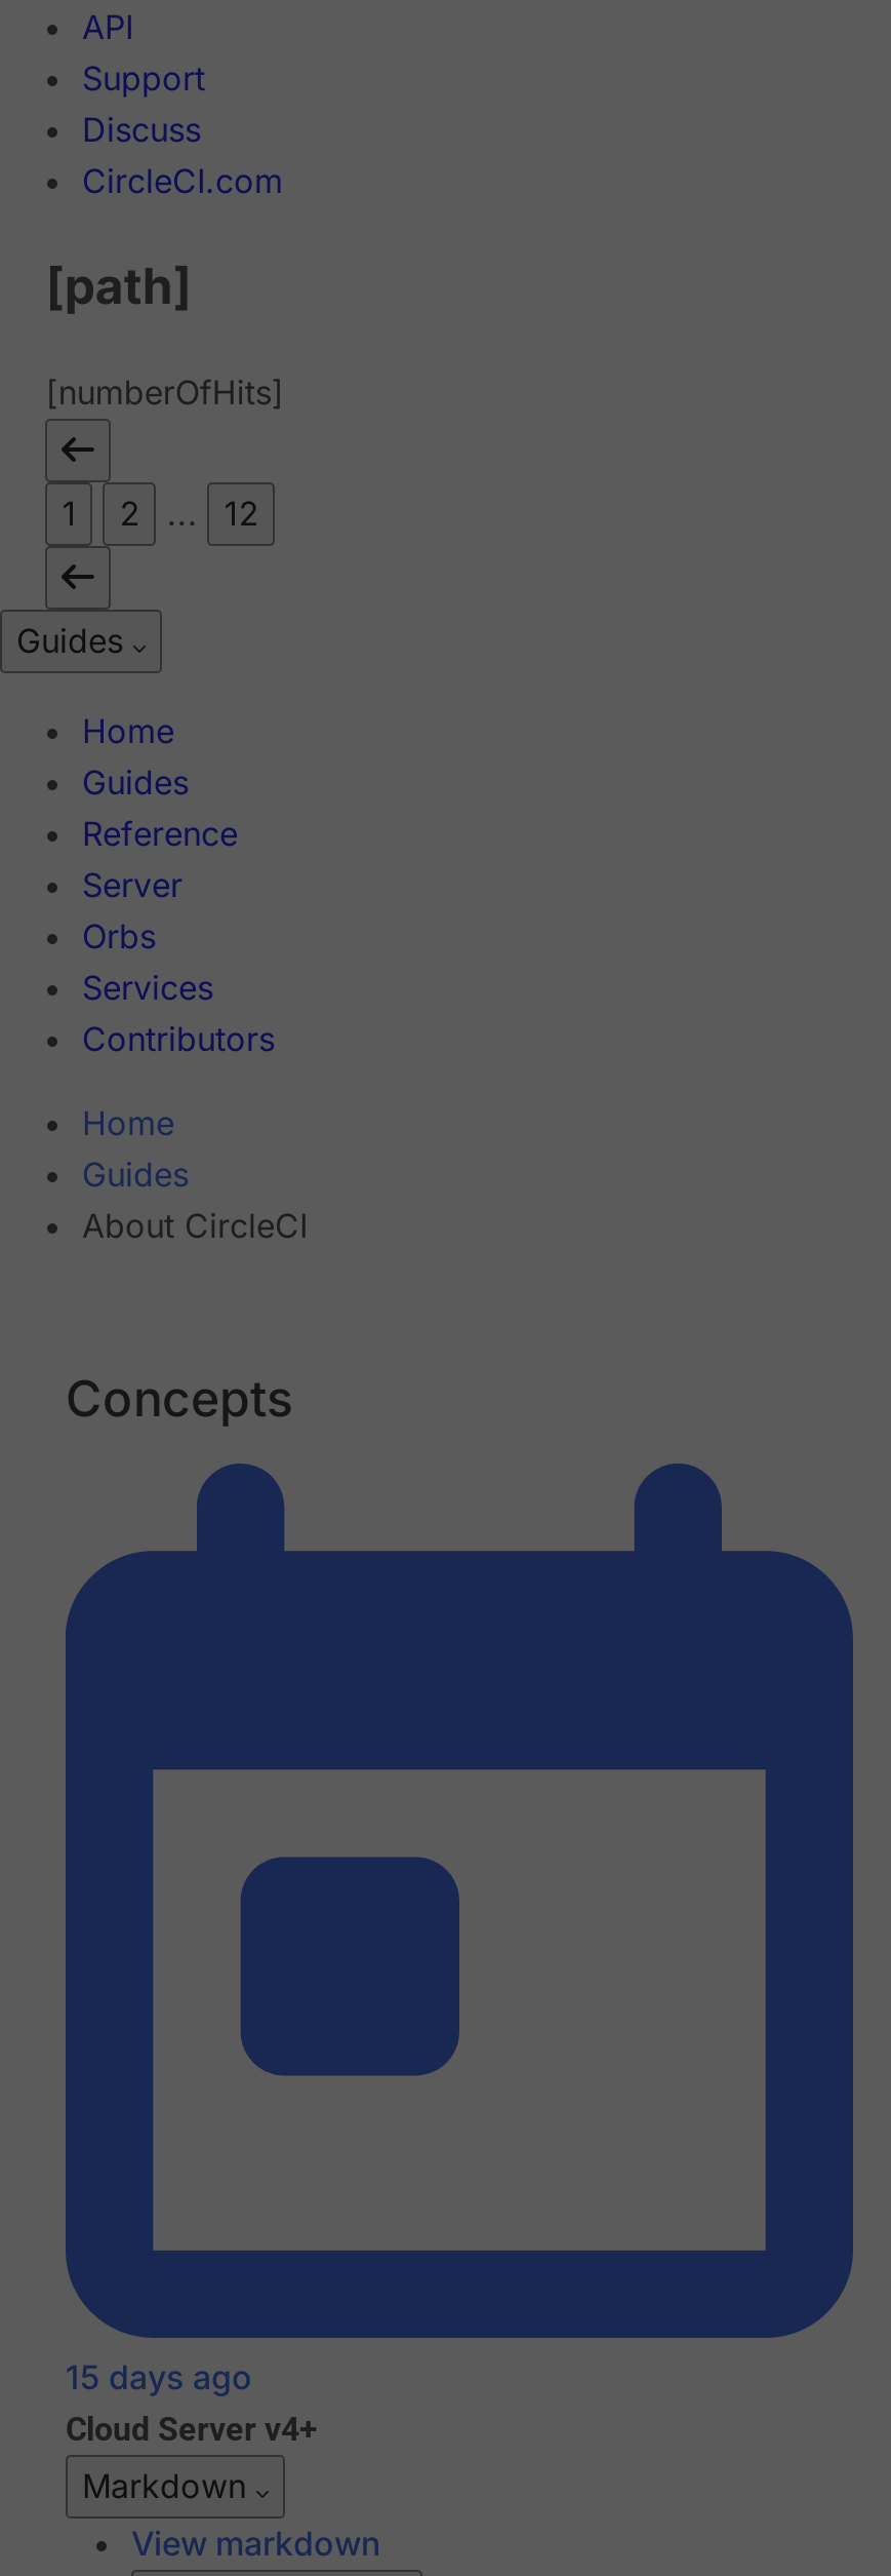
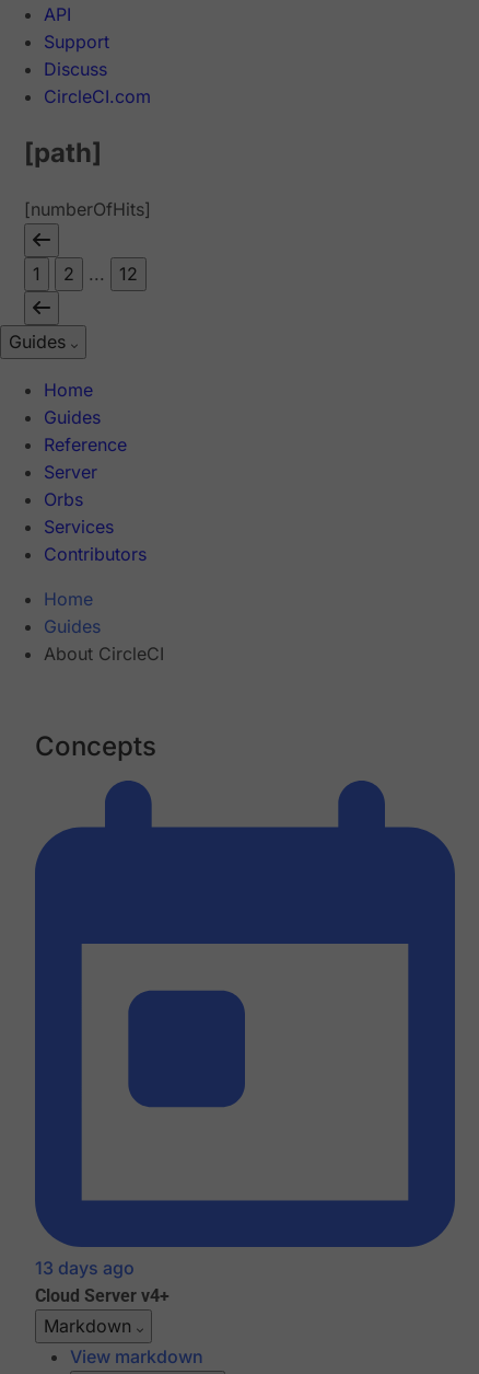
[66,2357,252,2398] 15 days ago -> [35,1257,135,1279] 13 days ago

